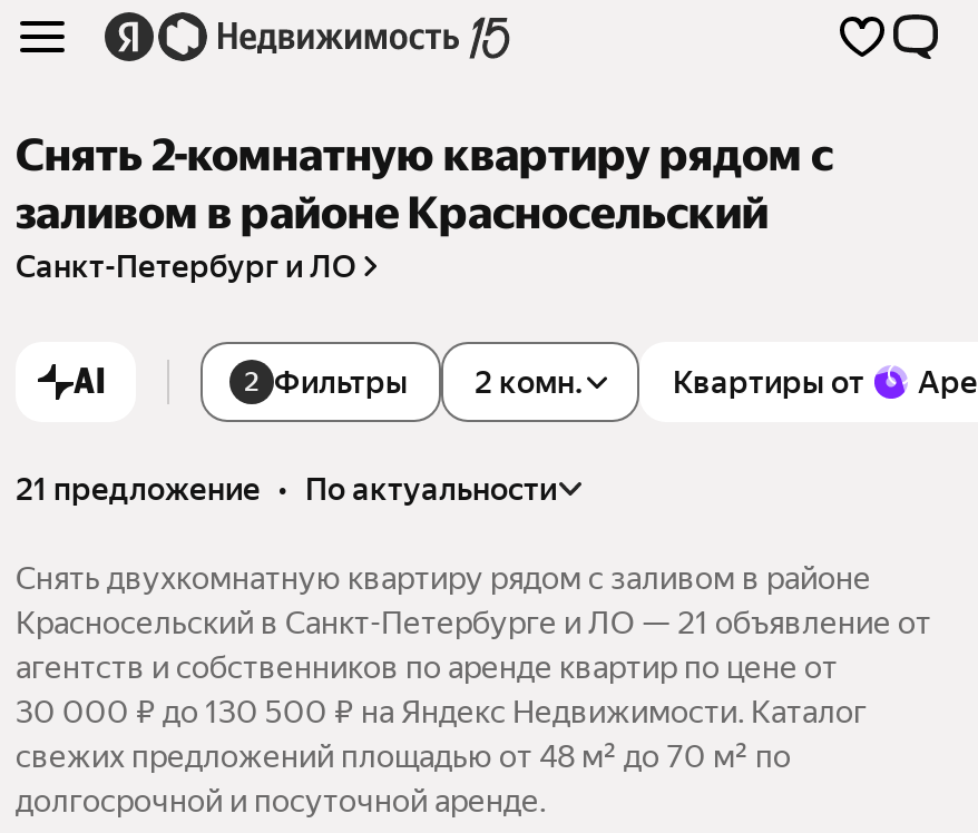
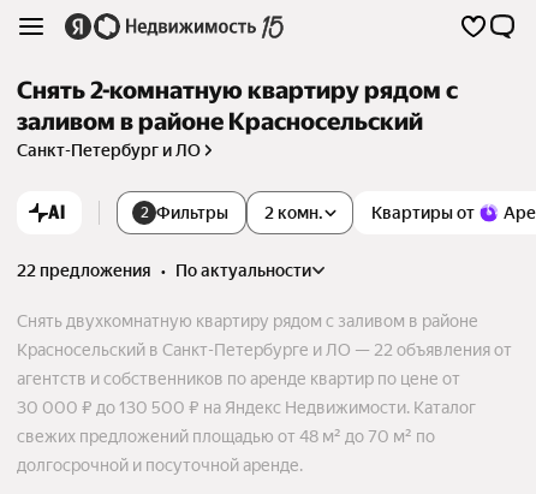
[16,472,557,507] 21 предложение • по актуальности -> [17,261,311,280] 22 предложения • по актуальности
[16,605,931,641] Красносельский в Санкт-Петербурге и ЛО — 21 объявление от -> [17,340,512,360] Красносельский в Санкт-Петербурге и ЛО — 22 объявления от

